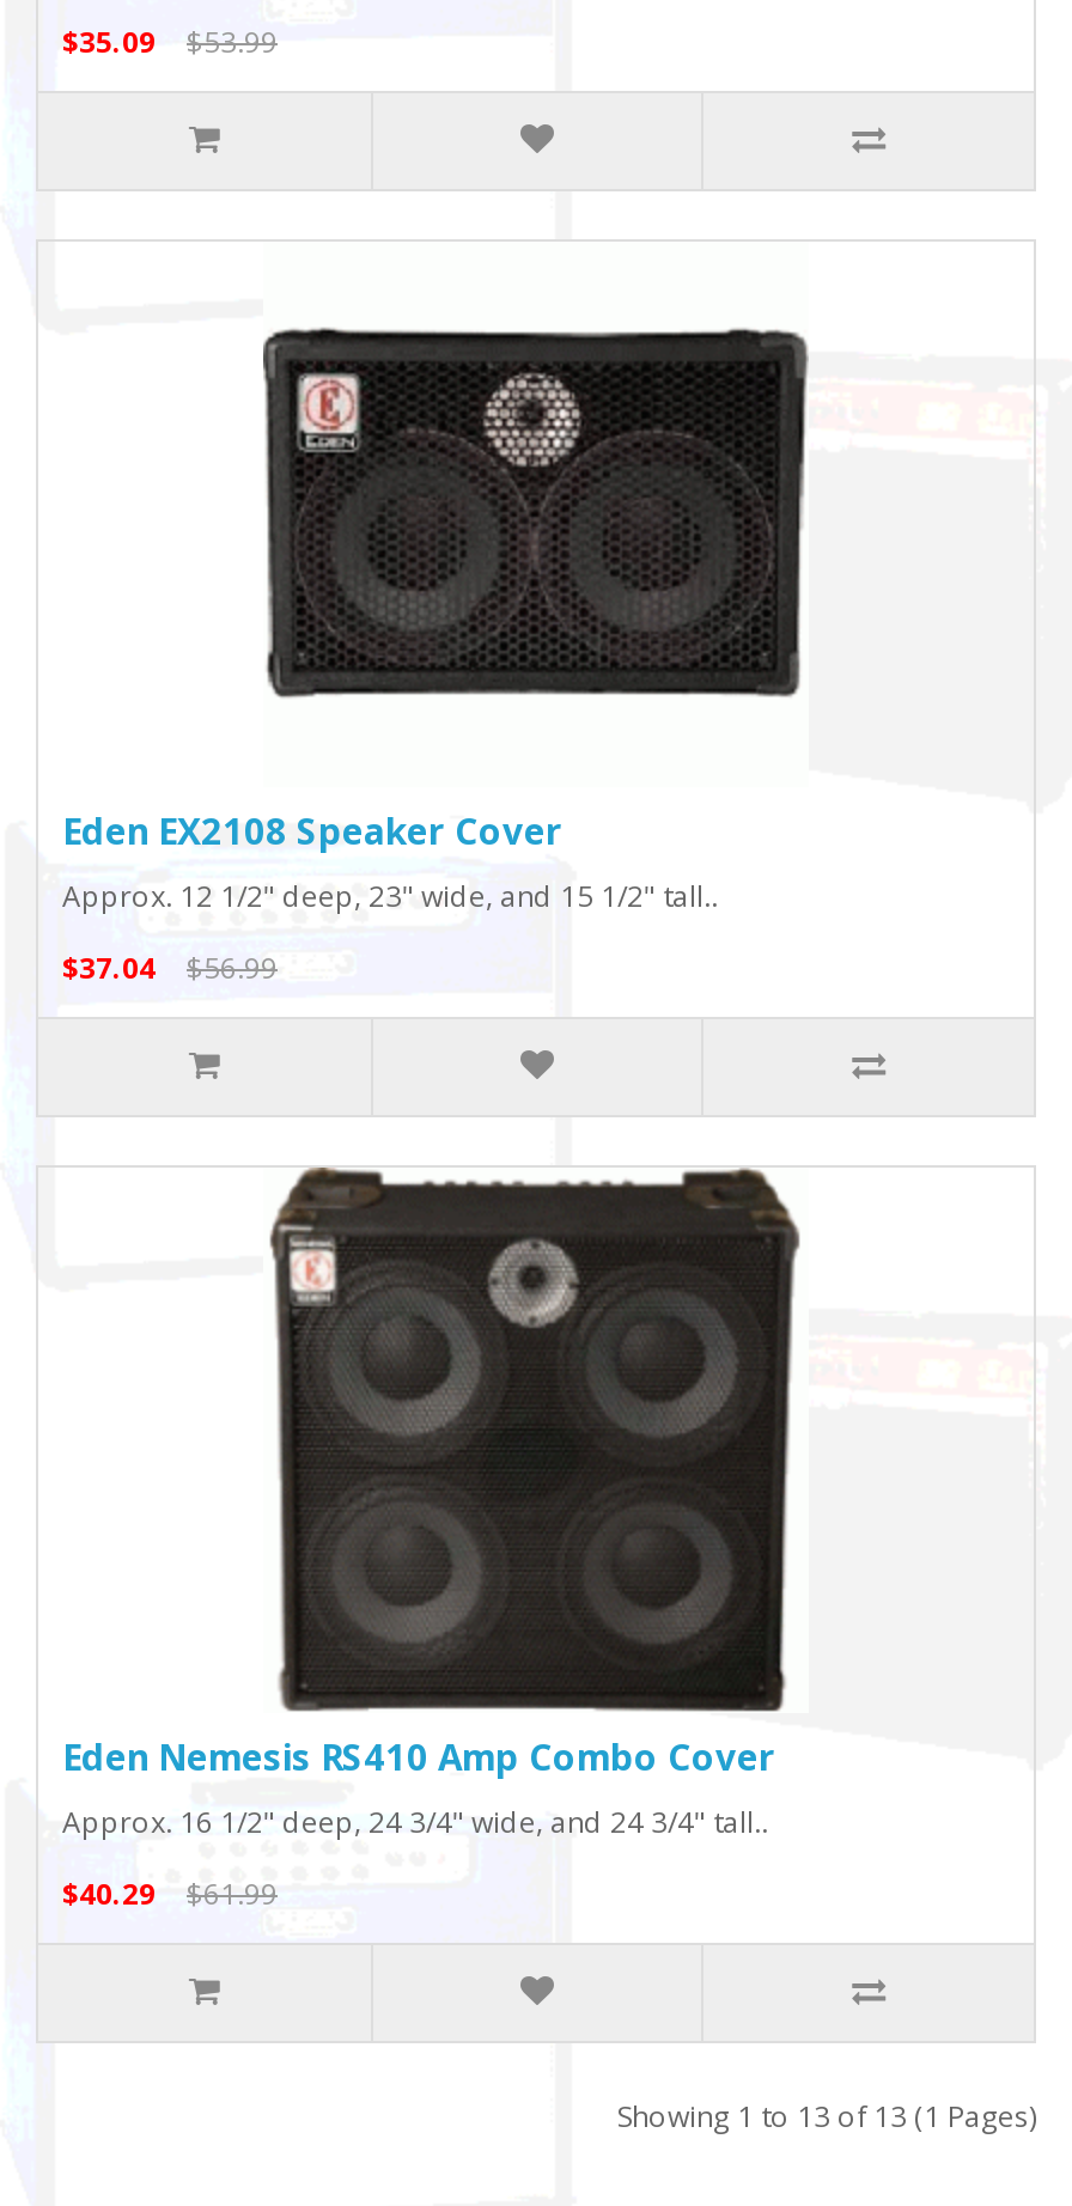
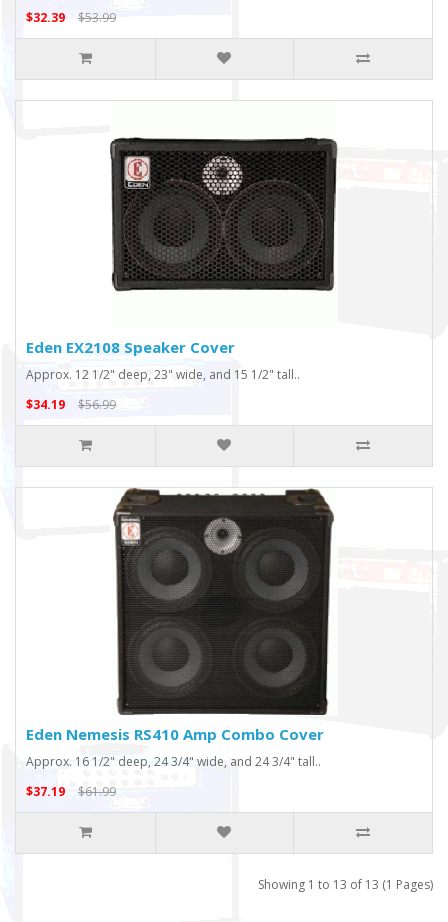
[62,22,278,62] $35.09 $53.99 -> [26,9,116,26] $32.39 $53.99
[62,947,278,988] $37.04 $56.99 -> [26,396,116,413] $34.19 $56.99
[62,1873,156,1914] $40.29 -> [26,783,65,800] $37.19

